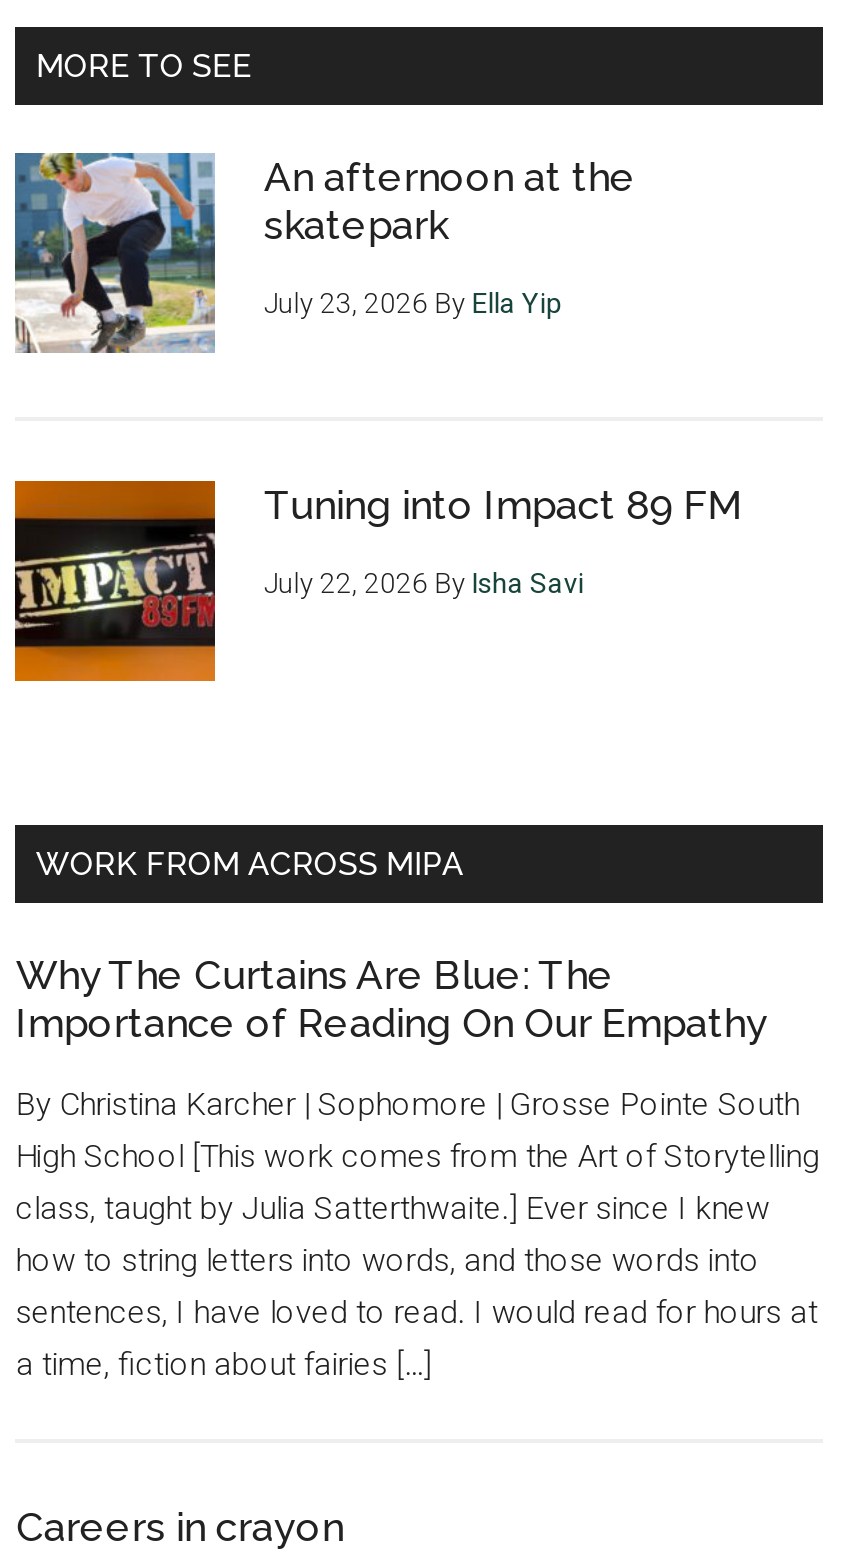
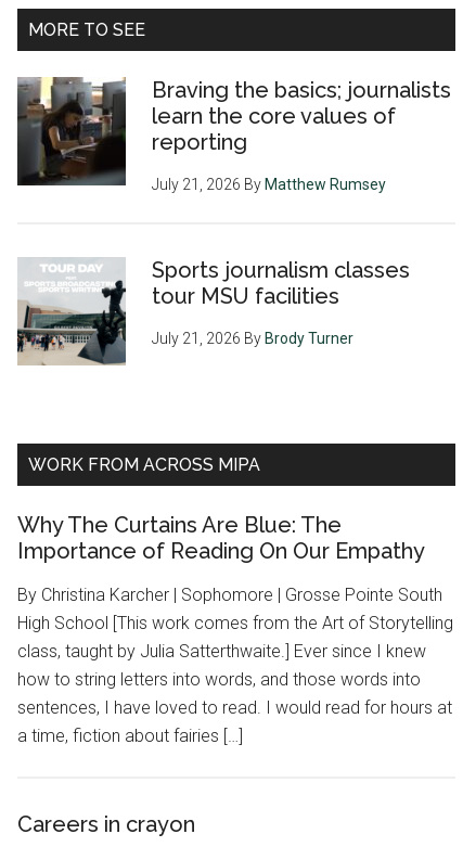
[15,151,636,355] [image] | An afternoon at the | skatepark -> [16,76,452,185] [image] | Braving the basics; journalists | learn the core values of | reporting
[264,286,562,318] July 23, 2026 By Ella Yip -> [152,175,386,193] July 21, 2026 By Matthew Rumsey
[13,479,744,683] [image] | Tuning into Impact 89 FM -> [16,256,410,365] [image] | Sports journalism classes | tour MSU facilities
[264,566,584,598] July 22, 2026 By Isha Savi -> [152,329,354,347] July 21, 2026 By Brody Turner

